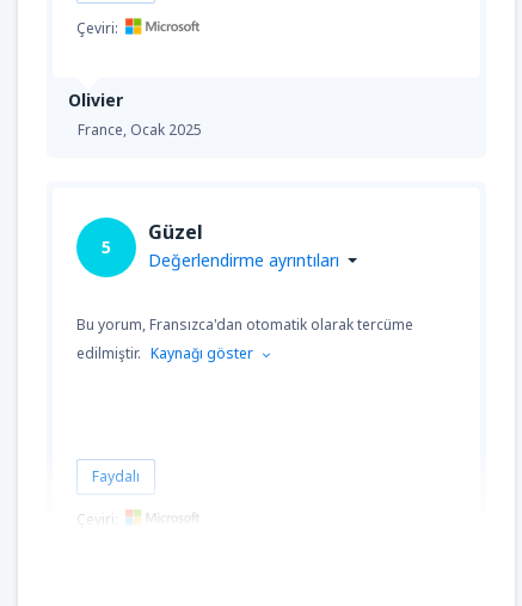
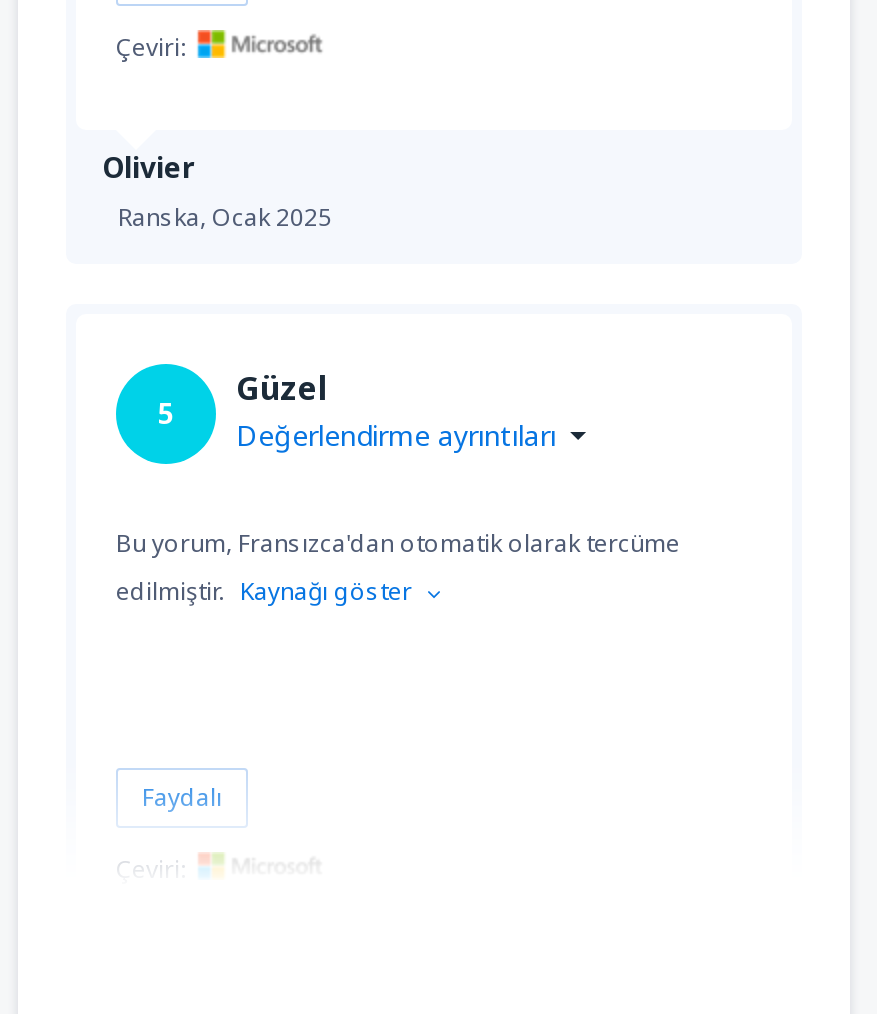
[78,119,202,139] France, Ocak 2025 -> [118,199,332,233] Ranska, Ocak 2025

